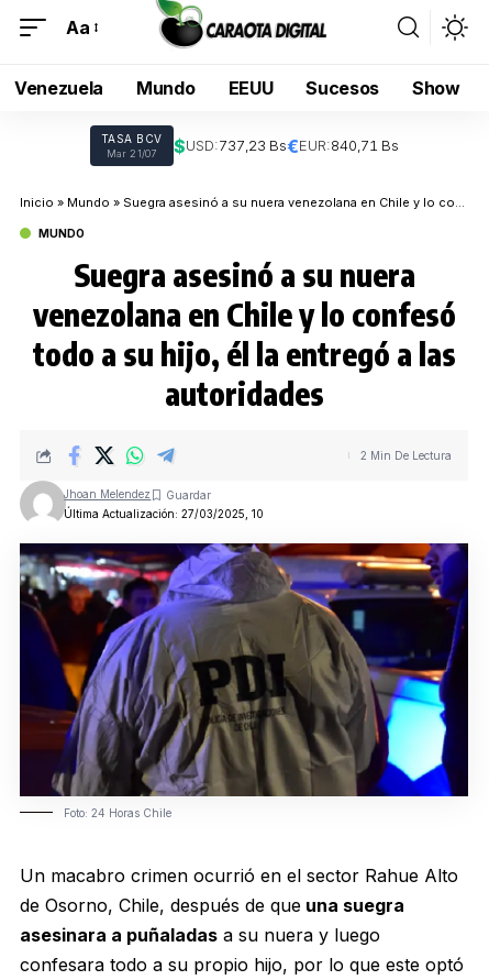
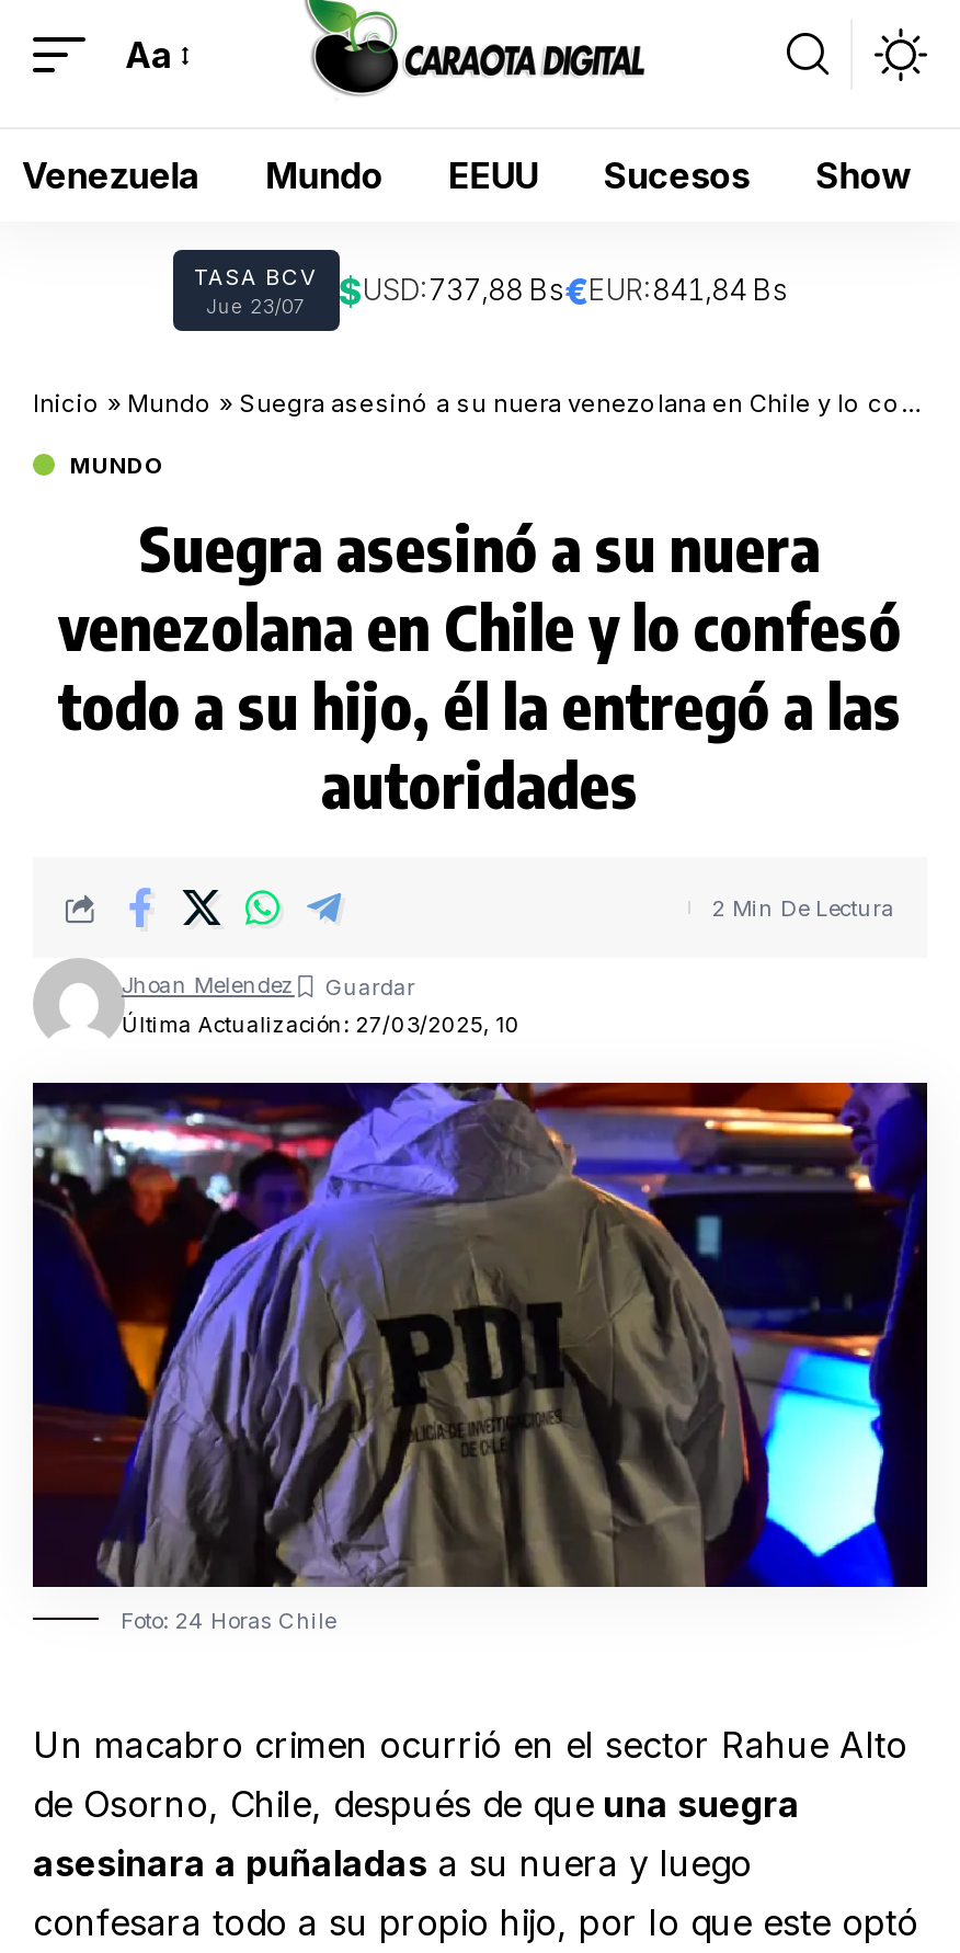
[106,135,398,160] Mar 21/07 | $USD:737,23 Bs€EUR:840,71 Bs -> [206,269,788,318] Jue 23/07 | $USD:737,88 Bs€EUR:841,84 Bs

